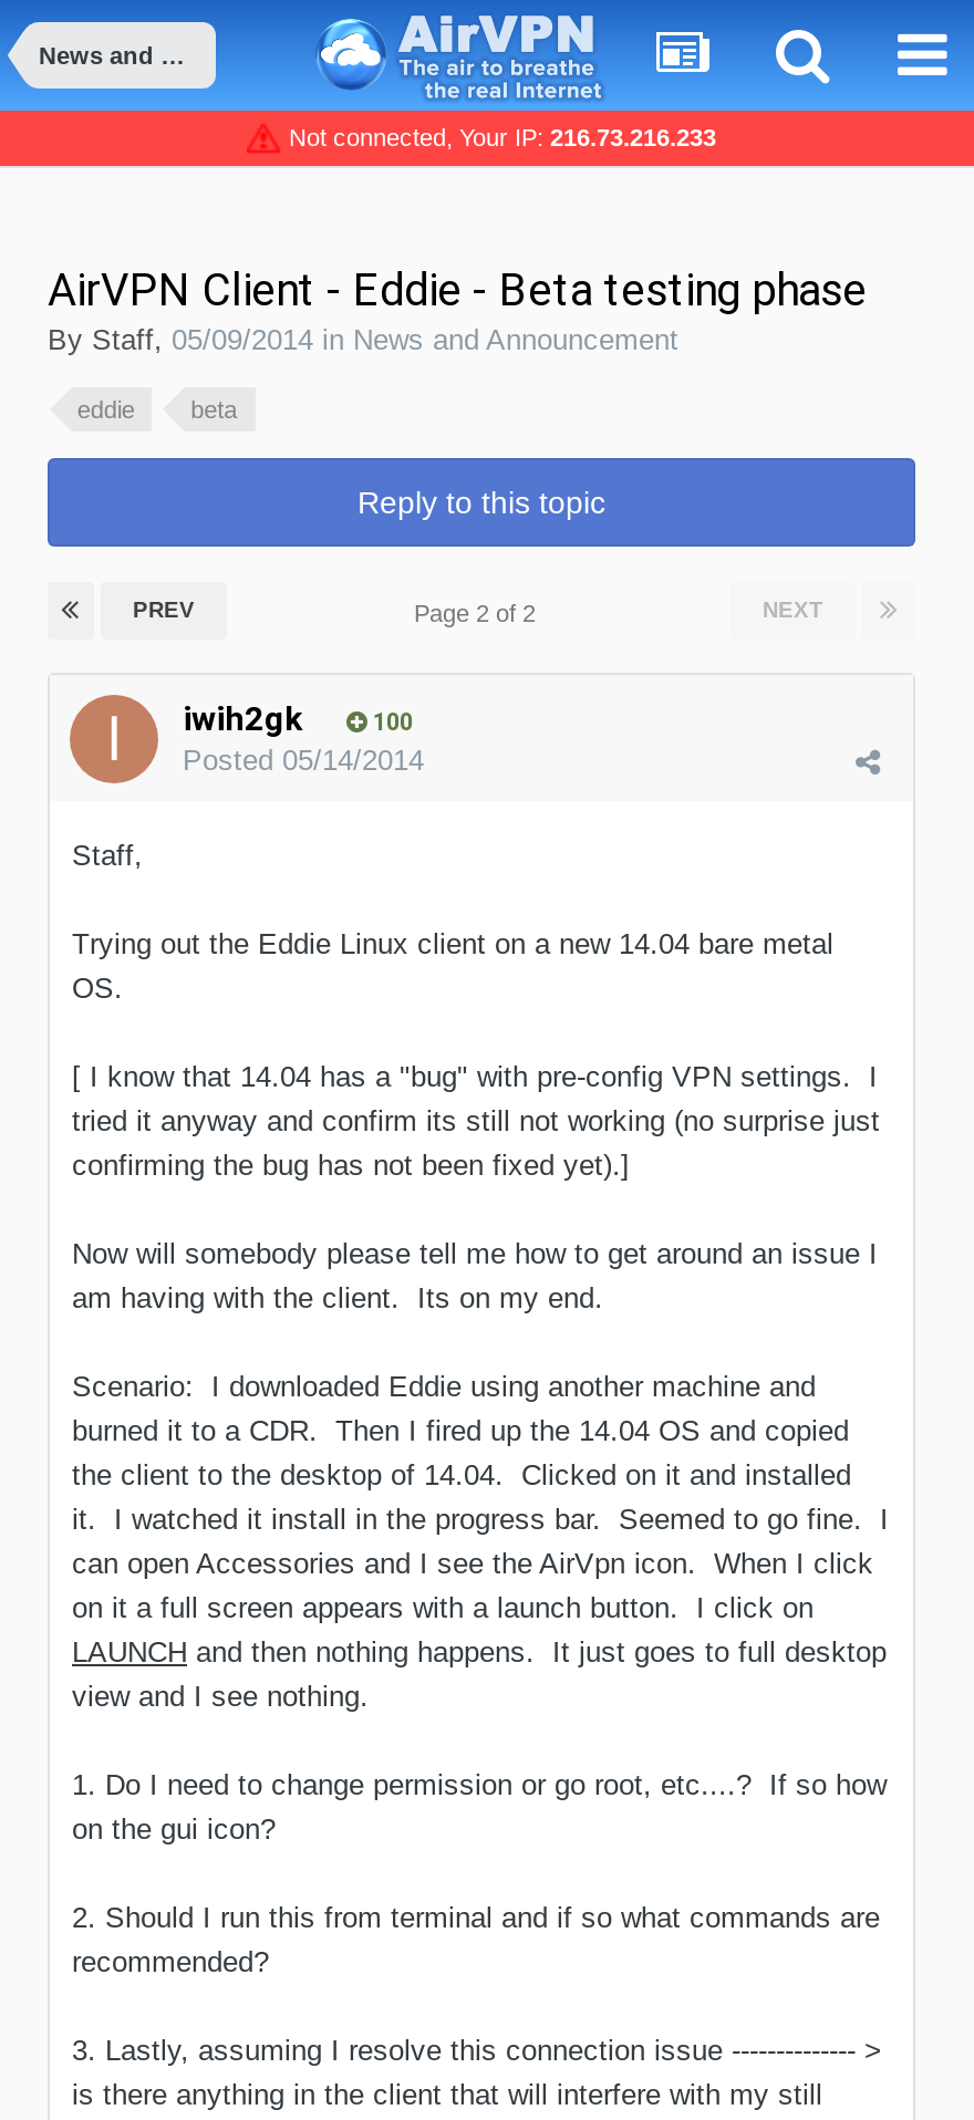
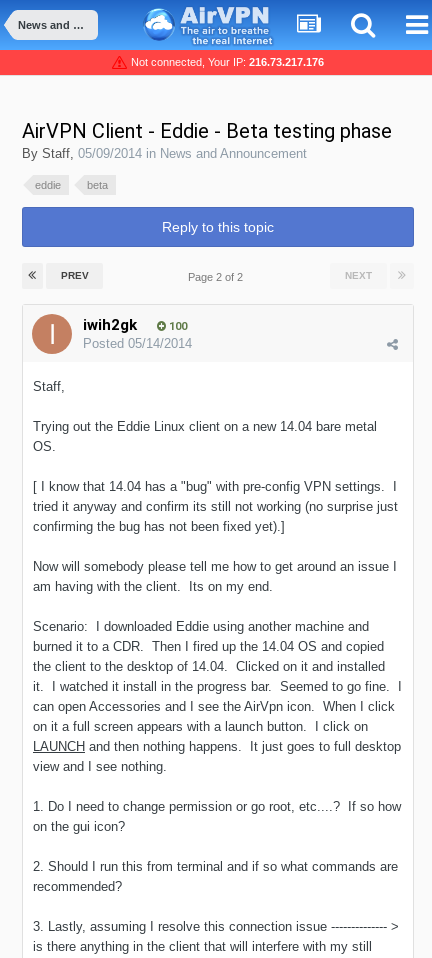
[282,124,716,151] Not connected, Your IP: 216.73.216.233 -> [128,56,324,68] Not connected, Your IP: 216.73.217.176

